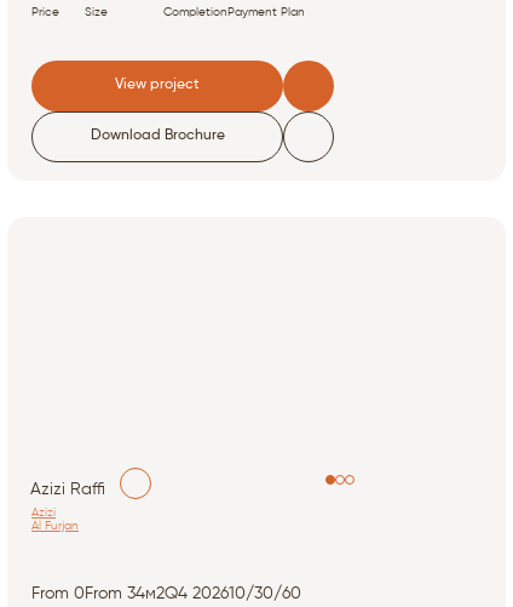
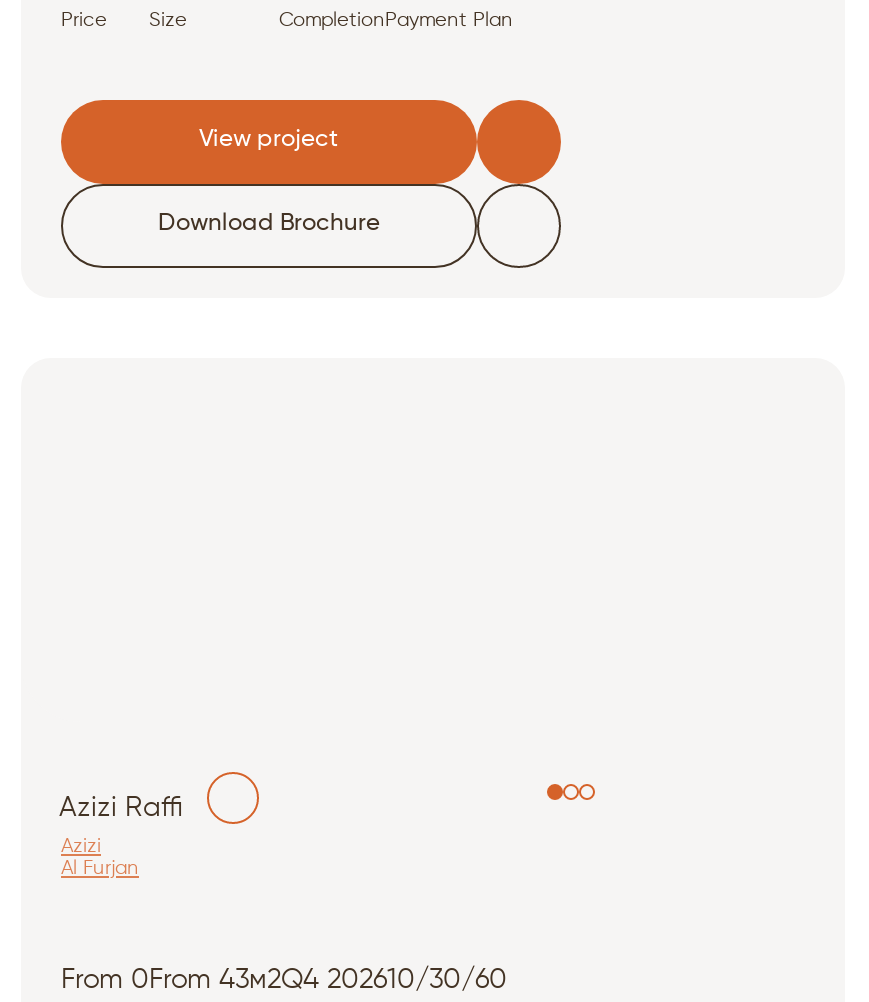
[85,585,165,602] From 34м2 -> [149,965,281,993] From 43м2

